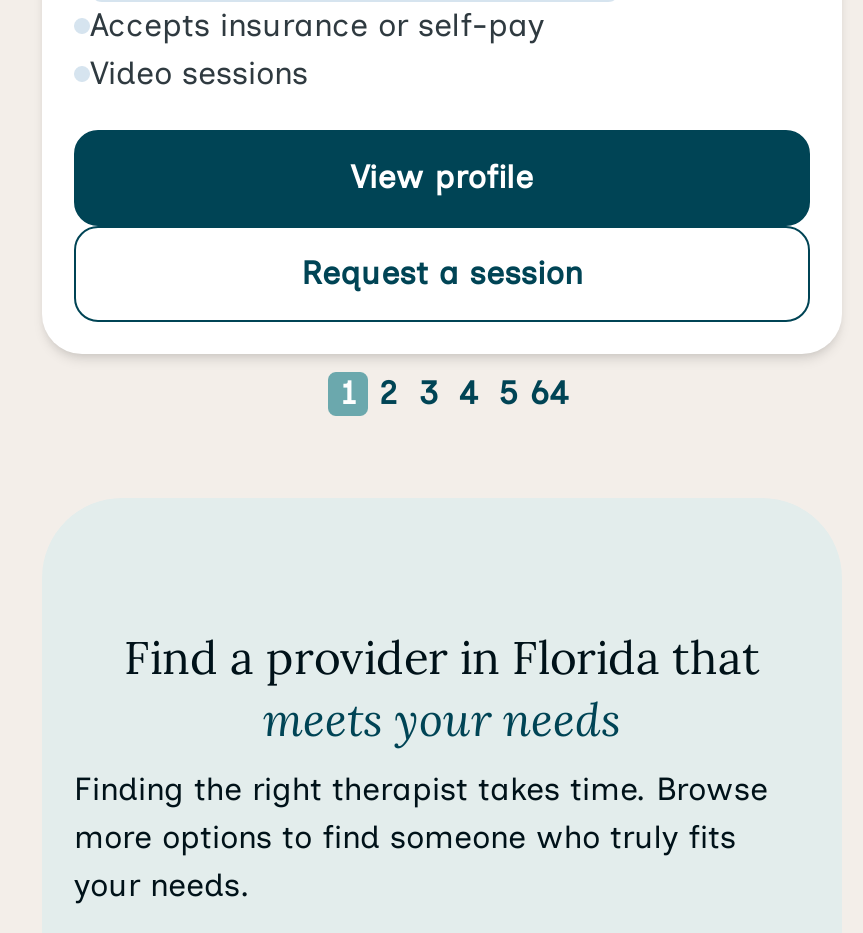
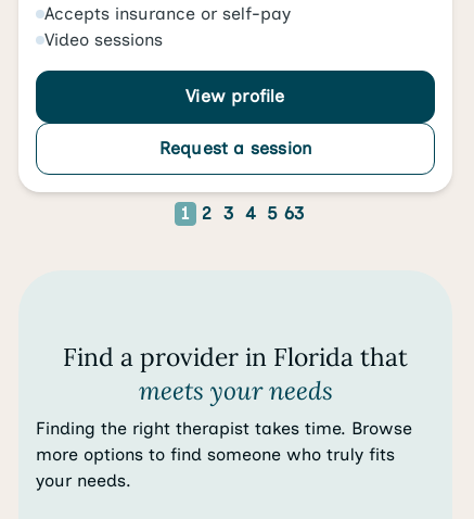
[341,374,569,412] 1 2 3 4 5 64 -> [181,203,304,224] 1 2 3 4 5 63

